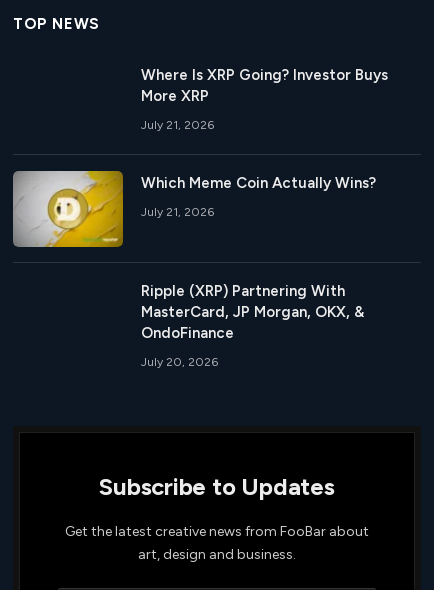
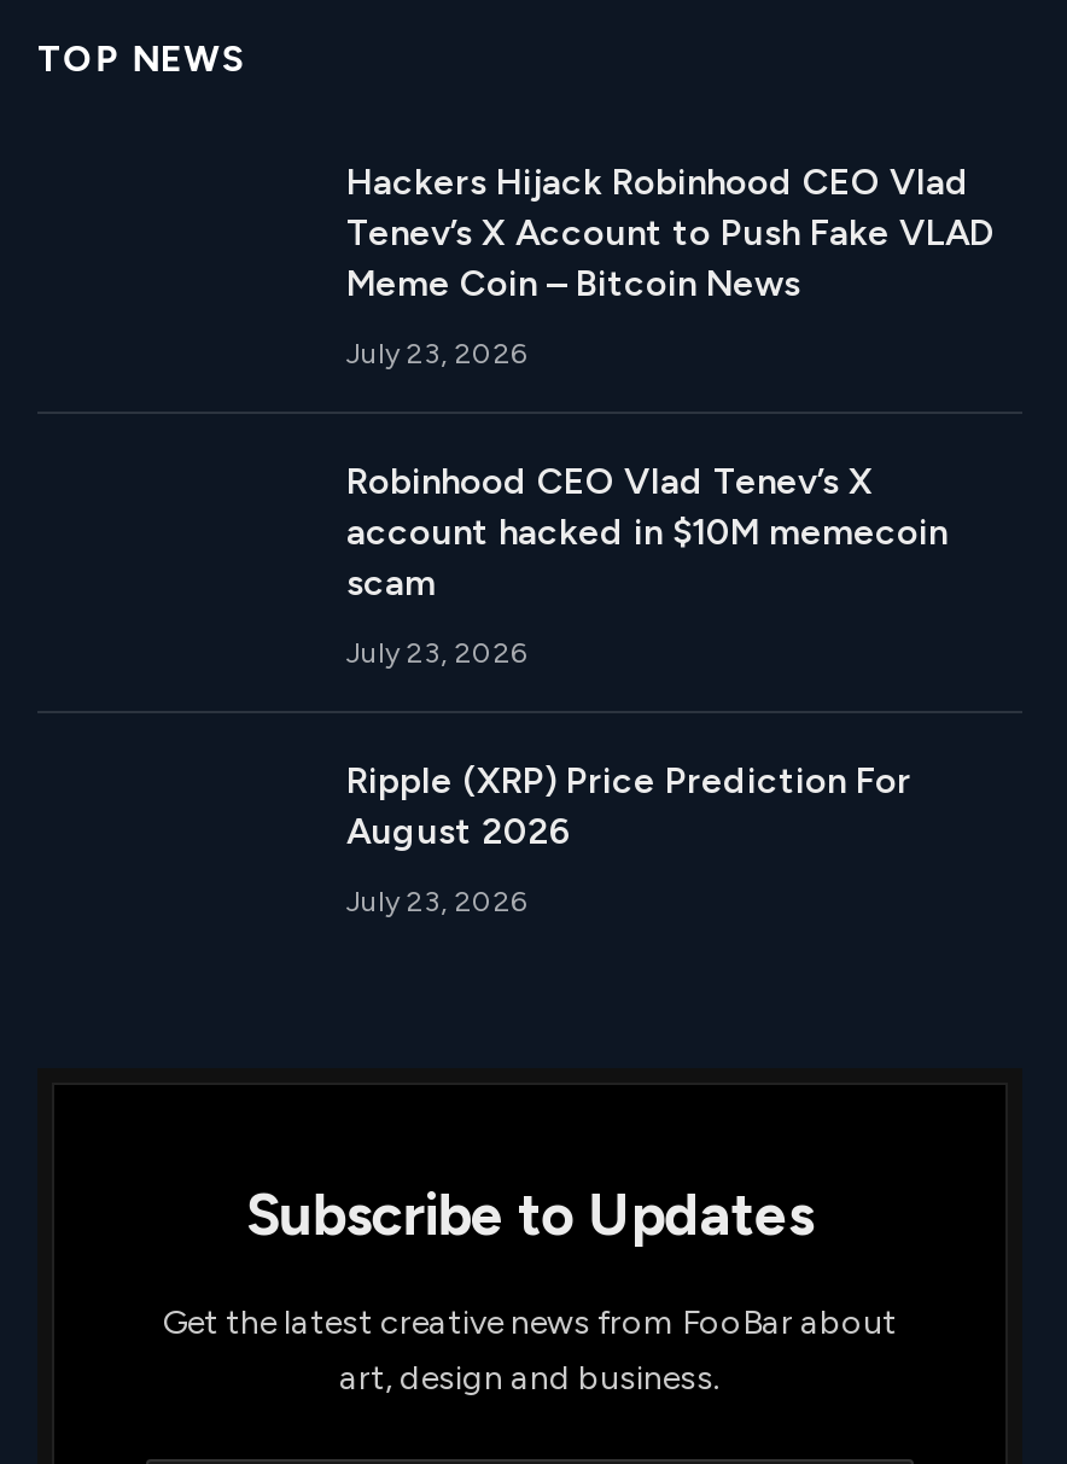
[141,66,388,105] Where Is XRP Going? Investor Buys | More XRP -> [346,161,993,306] Hackers Hijack Robinhood CEO Vlad | Tenev’s X Account to Push Fake VLAD | Meme Coin – Bitcoin News
[141,118,214,132] July 21, 2026 -> [346,337,527,371] July 23, 2026
[12,170,124,248] [image] -> none
[141,174,376,192] Which Meme Coin Actually Wins? -> [346,460,948,605] Robinhood CEO Vlad Tenev’s X | account hacked in $10M memecoin | scam
[141,205,214,219] July 21, 2026 -> [346,637,527,670] July 23, 2026
[141,282,364,342] Ripple (XRP) Partnering With | MasterCard, JP Morgan, OKX, & | OndoFinance -> [346,760,911,854] Ripple (XRP) Price Prediction For | August 2026
[141,355,218,369] July 20, 2026 -> [346,885,527,919] July 23, 2026

